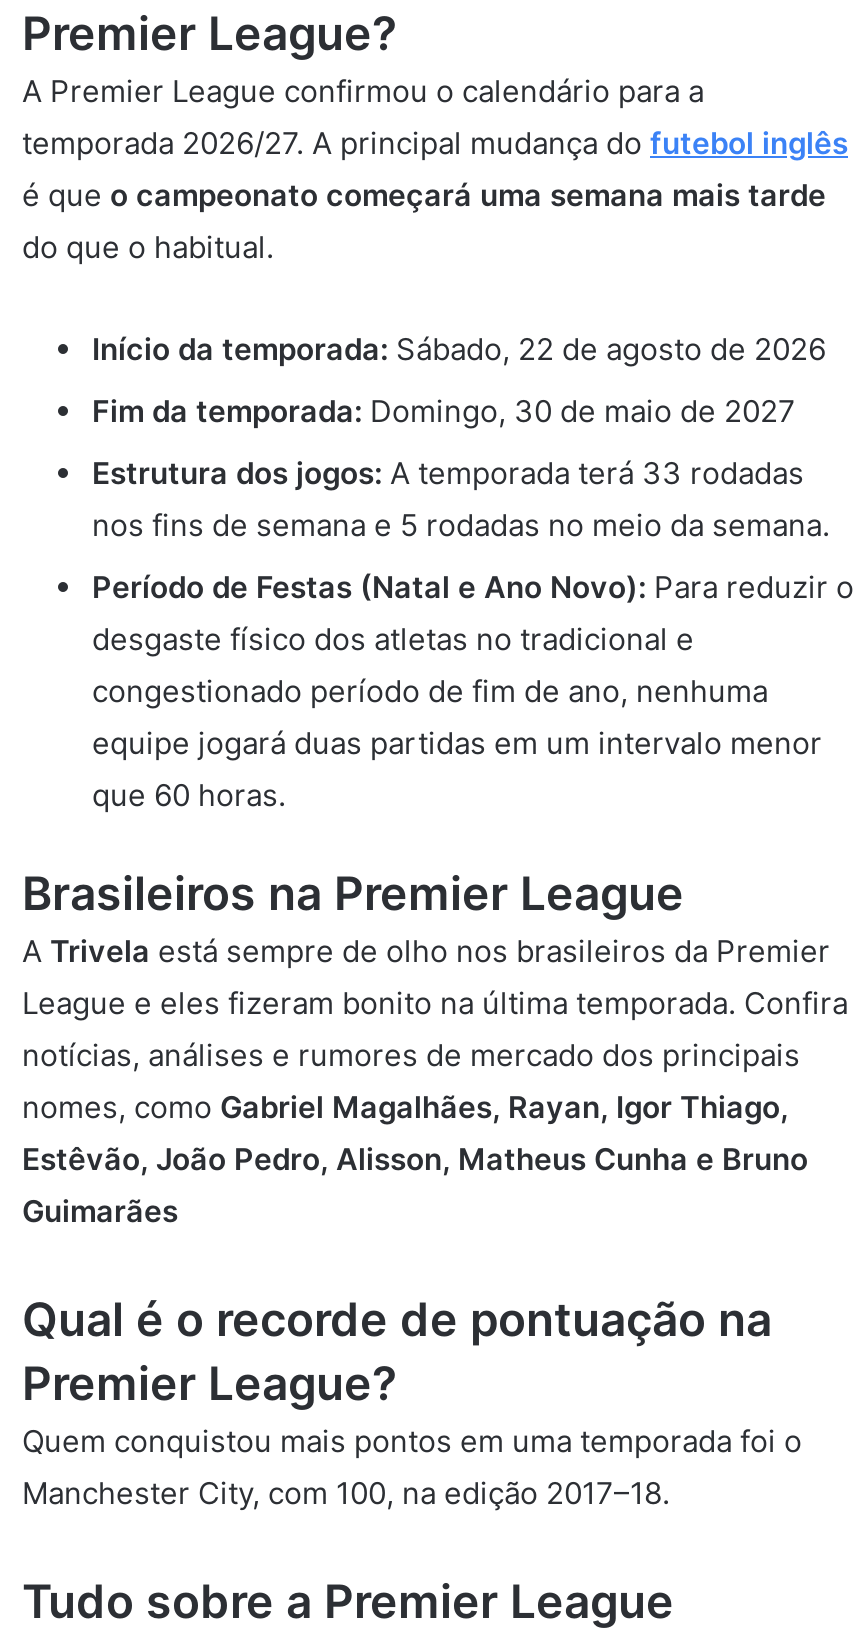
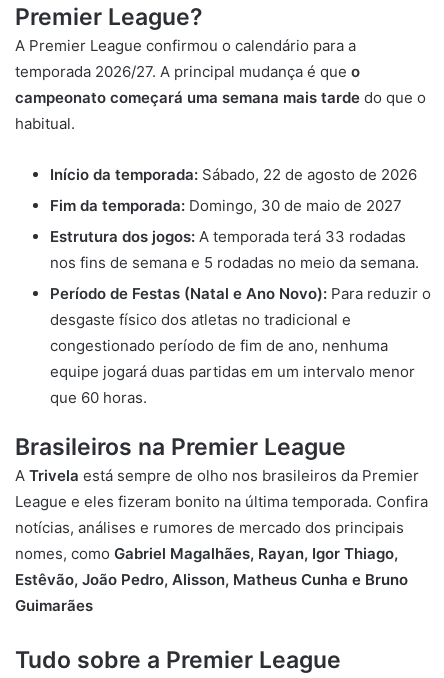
[22,124,848,266] temporada 2026/27. A principal mudança do futebol inglês | é que o campeonato começará uma semana mais tarde | do que o habitual. -> [15,62,426,133] temporada 2026/27. A principal mudança é que o | campeonato começará uma semana mais tarde do que o | habitual.
[22,1292,802,1512] Qual é o recorde de pontuação na | Premier League? | Quem conquistou mais pontos em uma temporada foi o | Manchester City, com 100, na edição 2017–18. -> none

